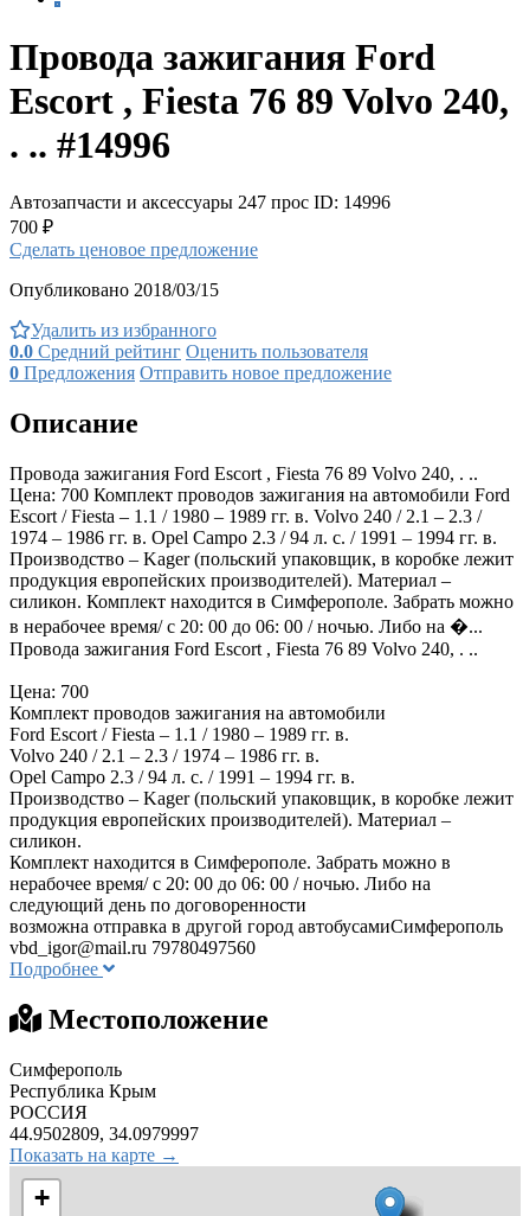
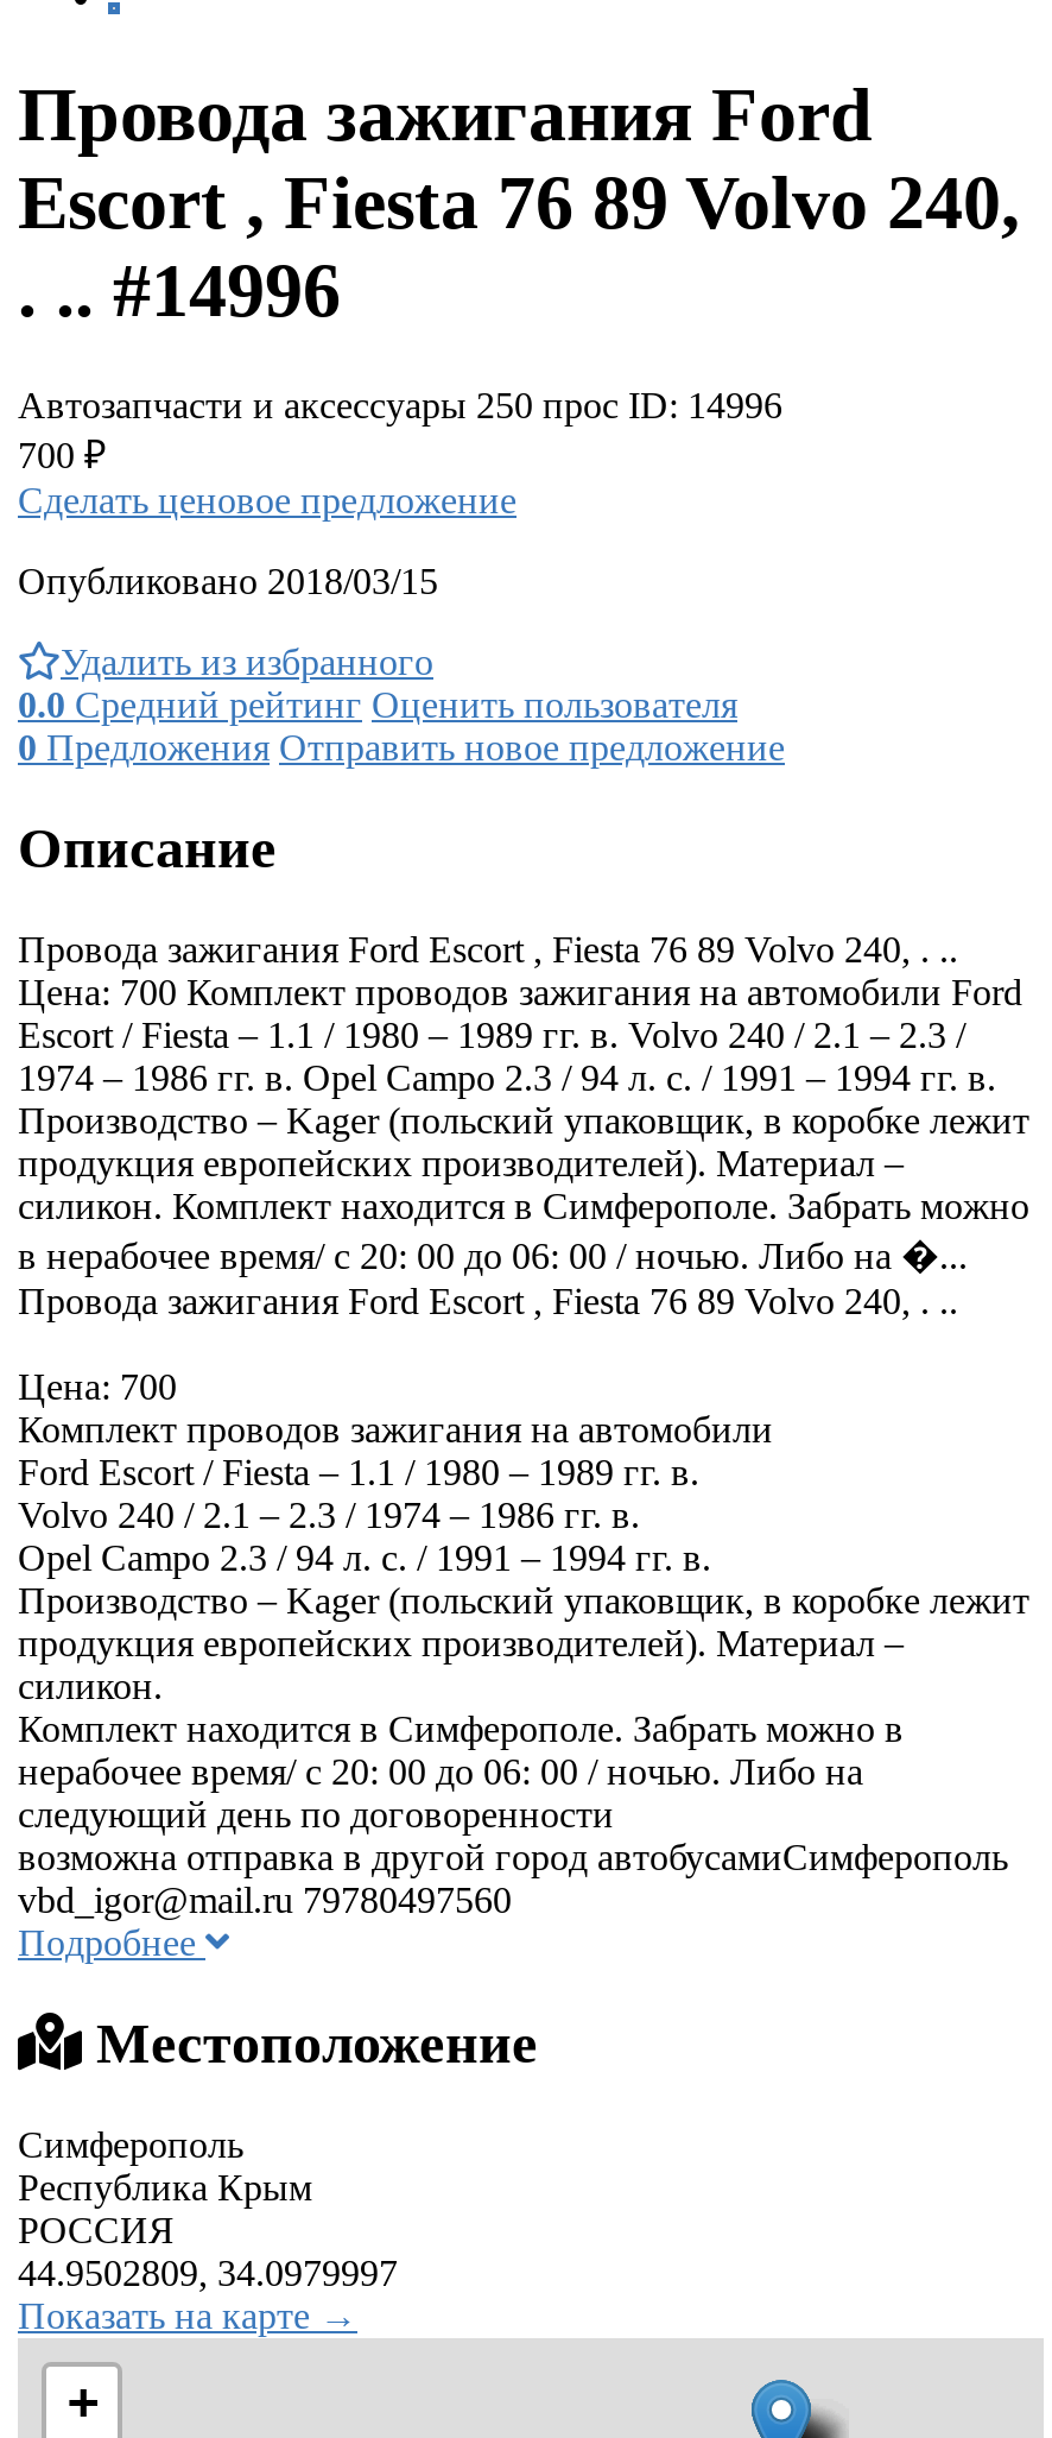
[9,192,390,212] Автозапчасти и аксессуары 247 прос ID: 14996 -> [18,385,782,425] Автозапчасти и аксессуары 250 прос ID: 14996

